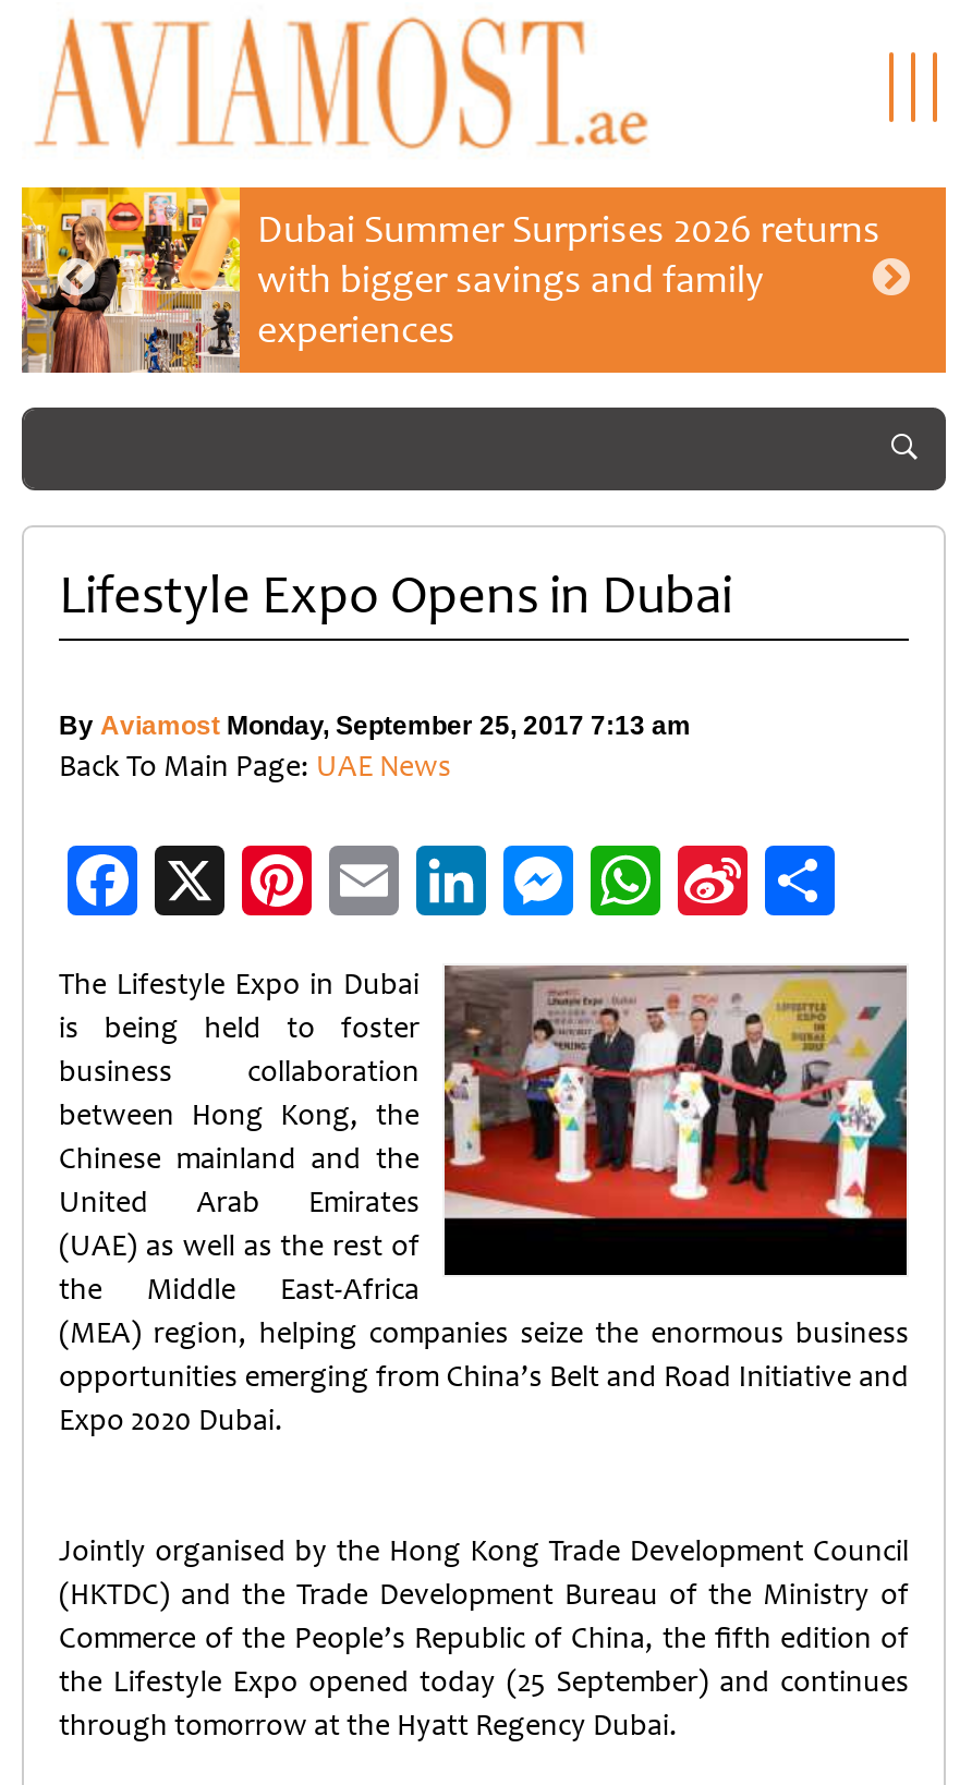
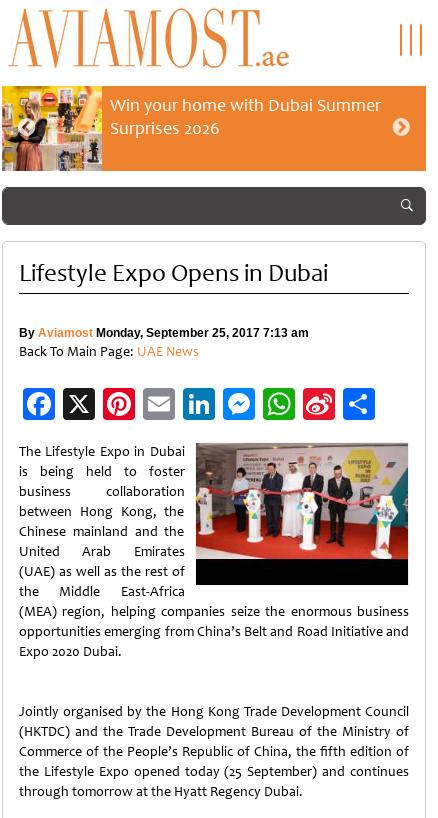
[257,205,880,353] Dubai Summer Surprises 2026 returns | with bigger savings and family | experiences -> [110,94,381,139] Win your home with Dubai Summer | Surprises 2026

